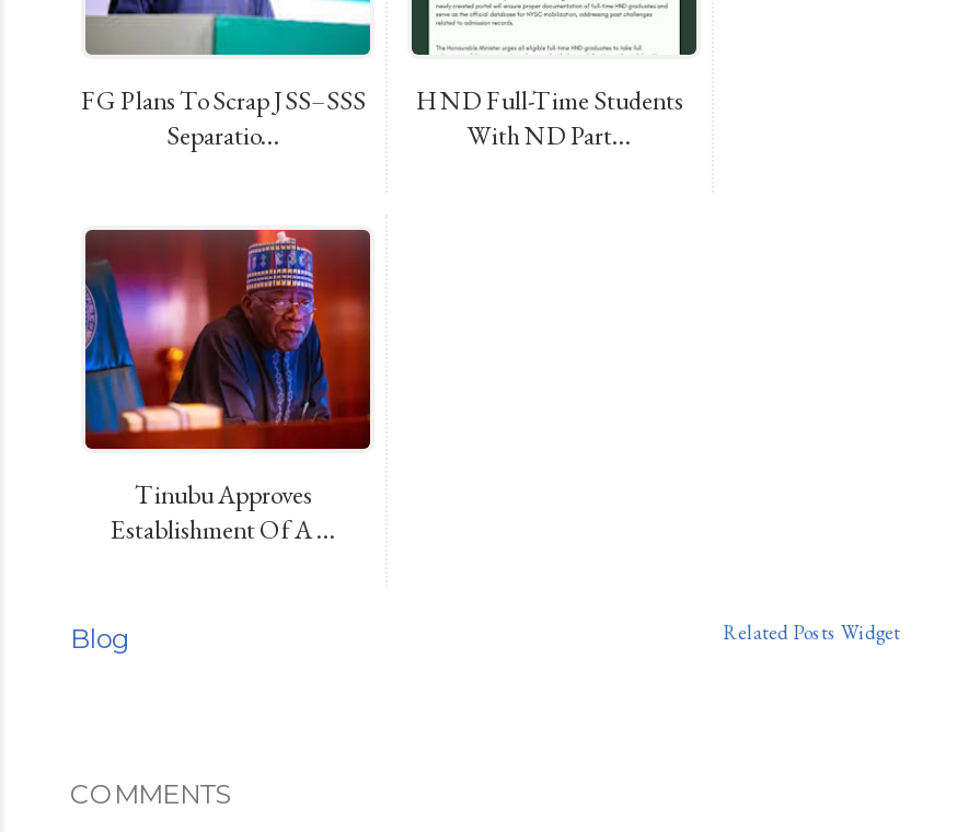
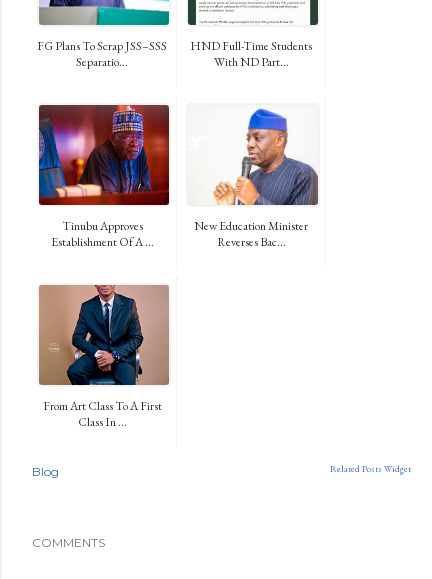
none -> [194,108,319,250] [image] | New Education Minister | Reverses Bac...
none -> [38,284,170,430] [image] | From Art Class To A First | Class In ...

